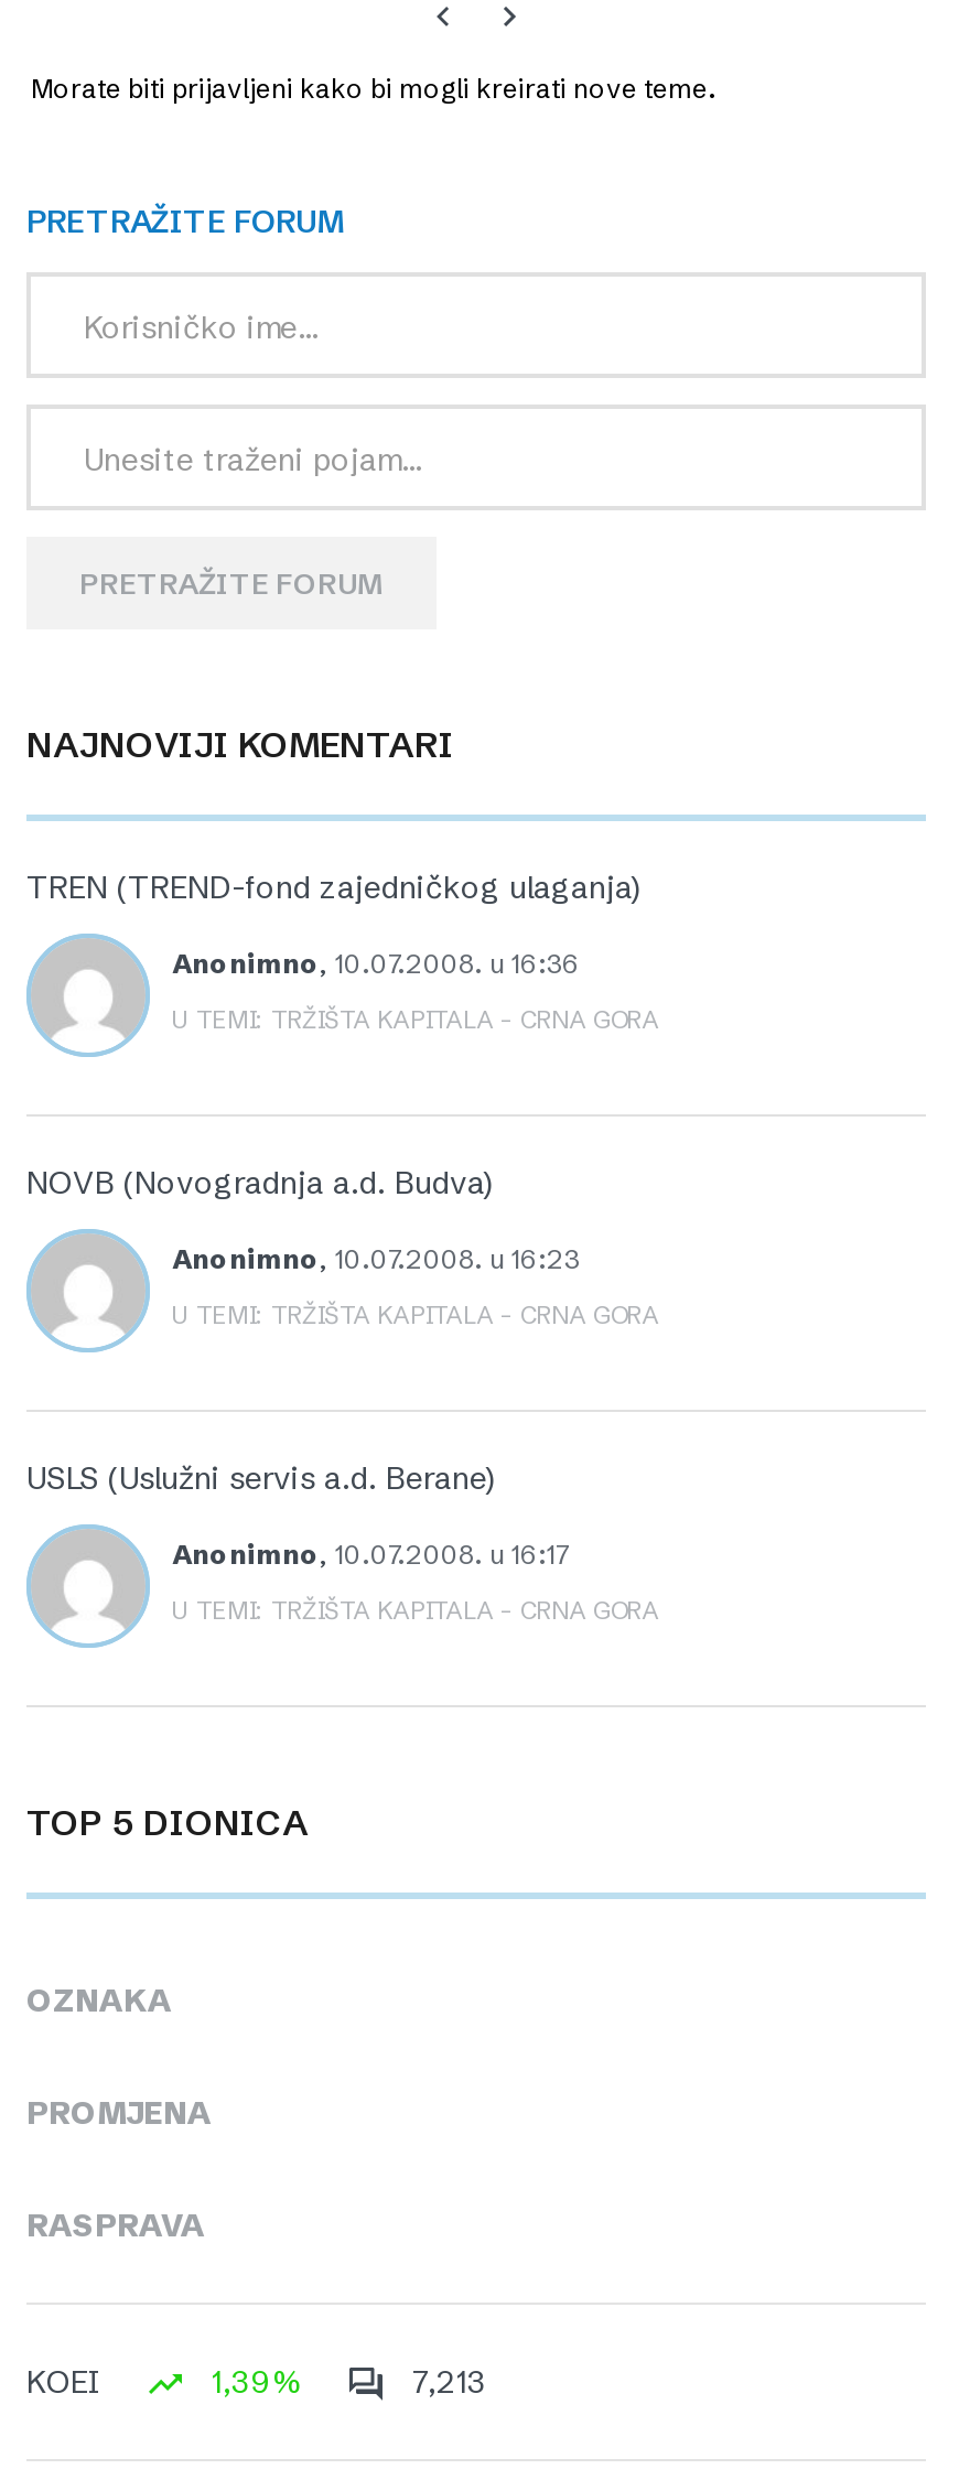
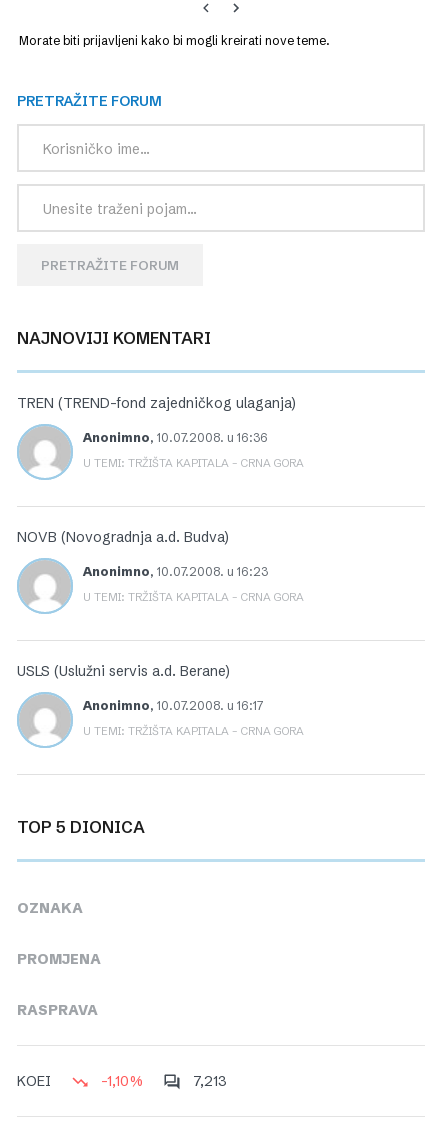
[203,2362,302,2402] 1,39% -> [97,1072,143,1090] -1,10%

